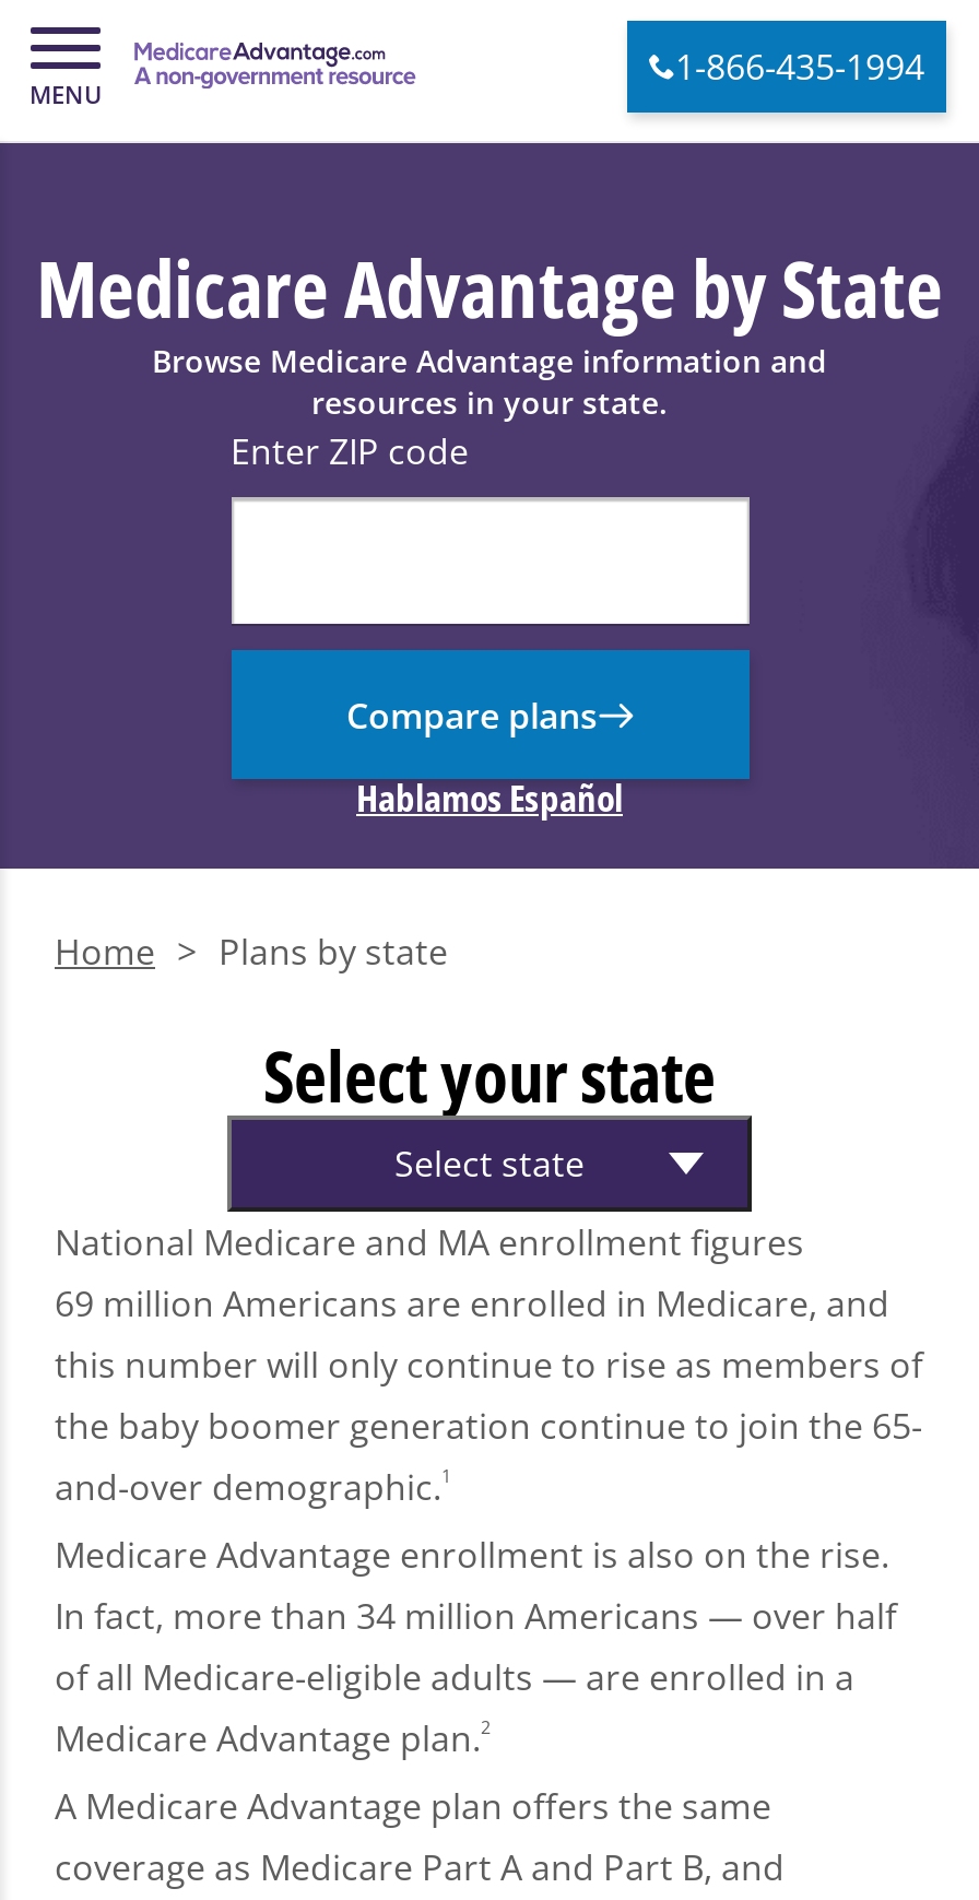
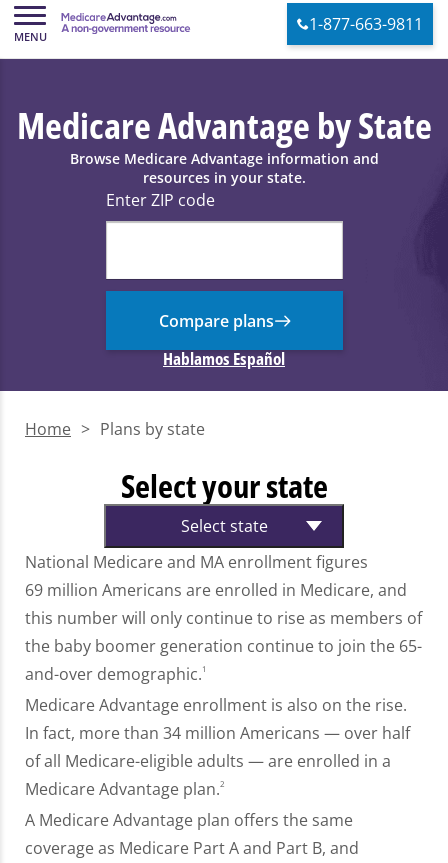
[675,43,924,91] 1-866-435-1994 -> [309,13,423,35] 1-877-663-9811

